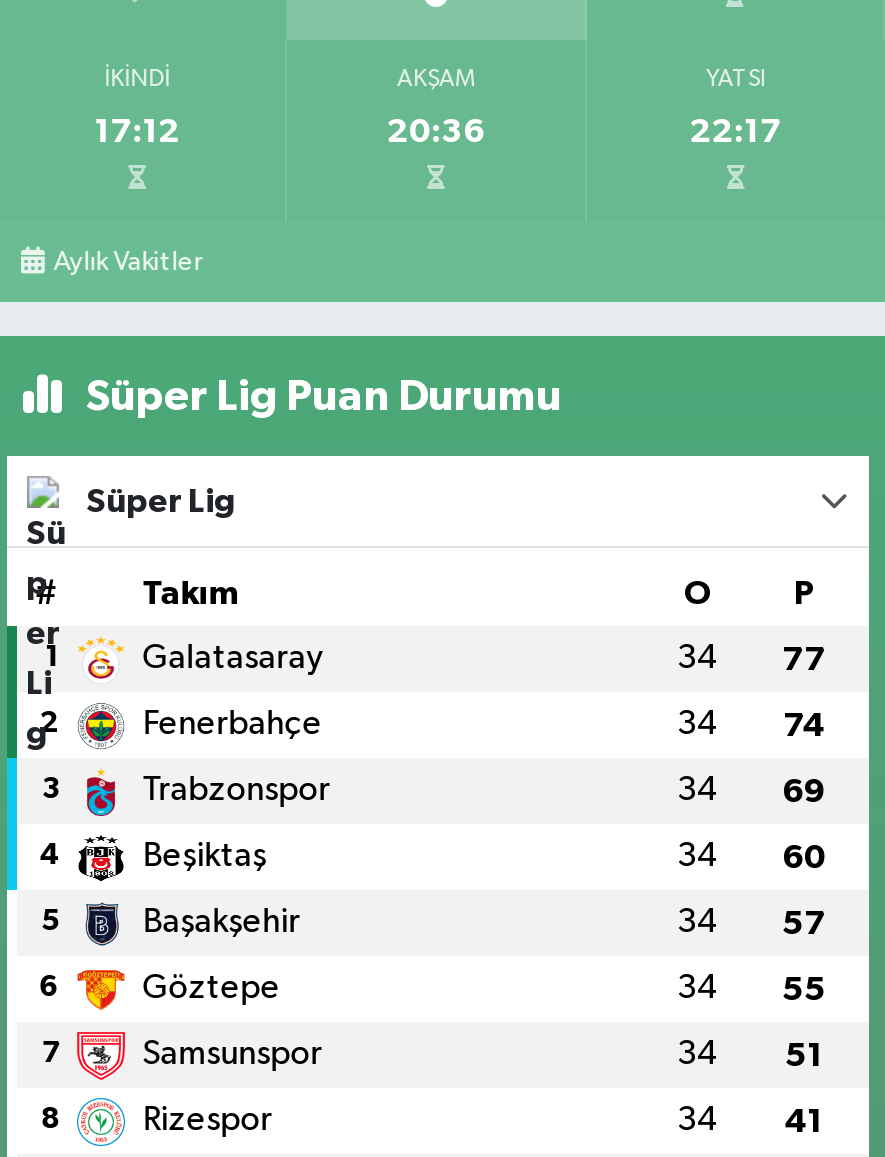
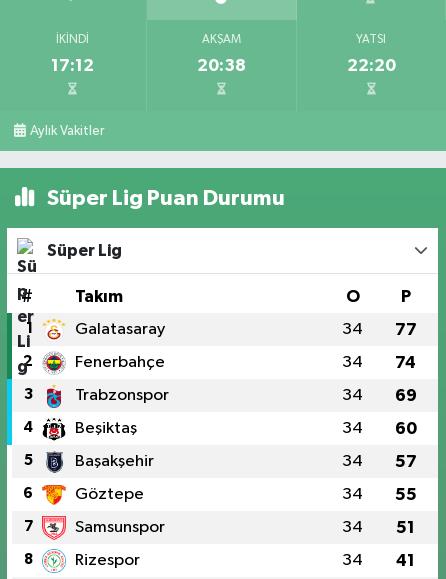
[387,115,485,149] 20:36 -> [197,57,246,74] 20:38
[690,115,782,149] 22:17 -> [347,57,396,74] 22:20

